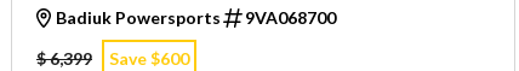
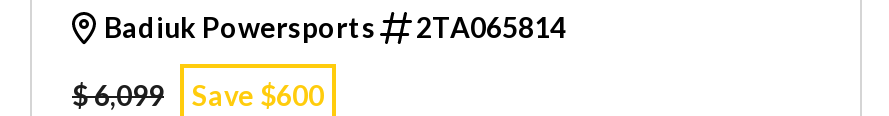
[56,7,336,27] Badiuk Powersports 9VA068700 -> [104,9,566,43] Badiuk Powersports 2TA065814
[36,48,189,68] $ 6,399 Save $600 -> [72,77,324,111] $ 6,099 Save $600

